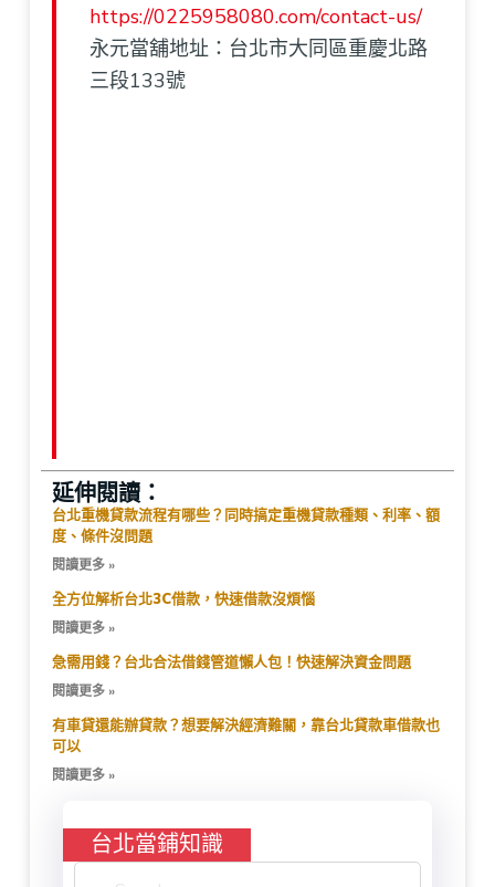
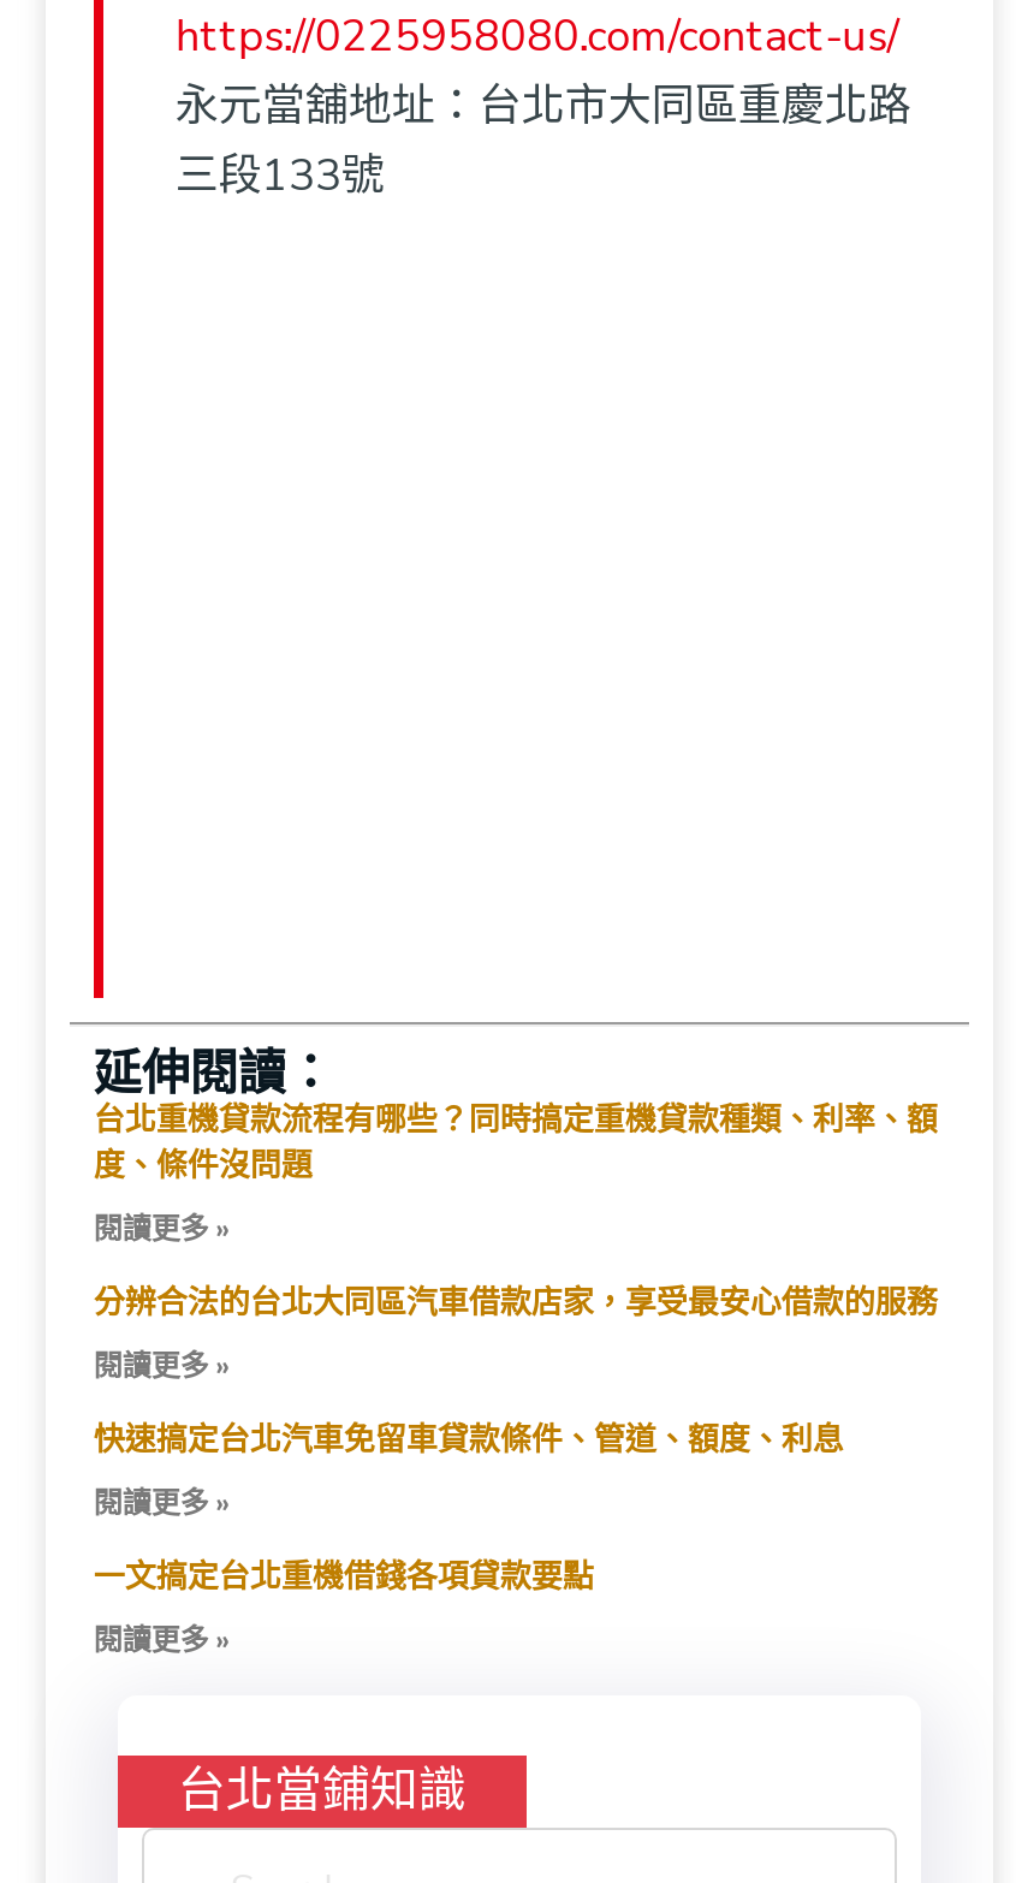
[52,589,315,609] 全方位解析台北3C借款，快速借款沒煩惱 -> [94,1282,938,1325] 分辨合法的台北大同區汽車借款店家，享受最安心借款的服務
[52,653,411,672] 急需用錢？台北合法借錢管道懶人包！快速解決資金問題 -> [94,1419,844,1462] 快速搞定台北汽車免留車貸款條件、管道、額度、利息
[52,716,440,756] 有車貸還能辦貸款？想要解決經濟難關，靠台北貸款車借款也 | 可以 -> [94,1556,594,1599] 一文搞定台北重機借錢各項貸款要點

